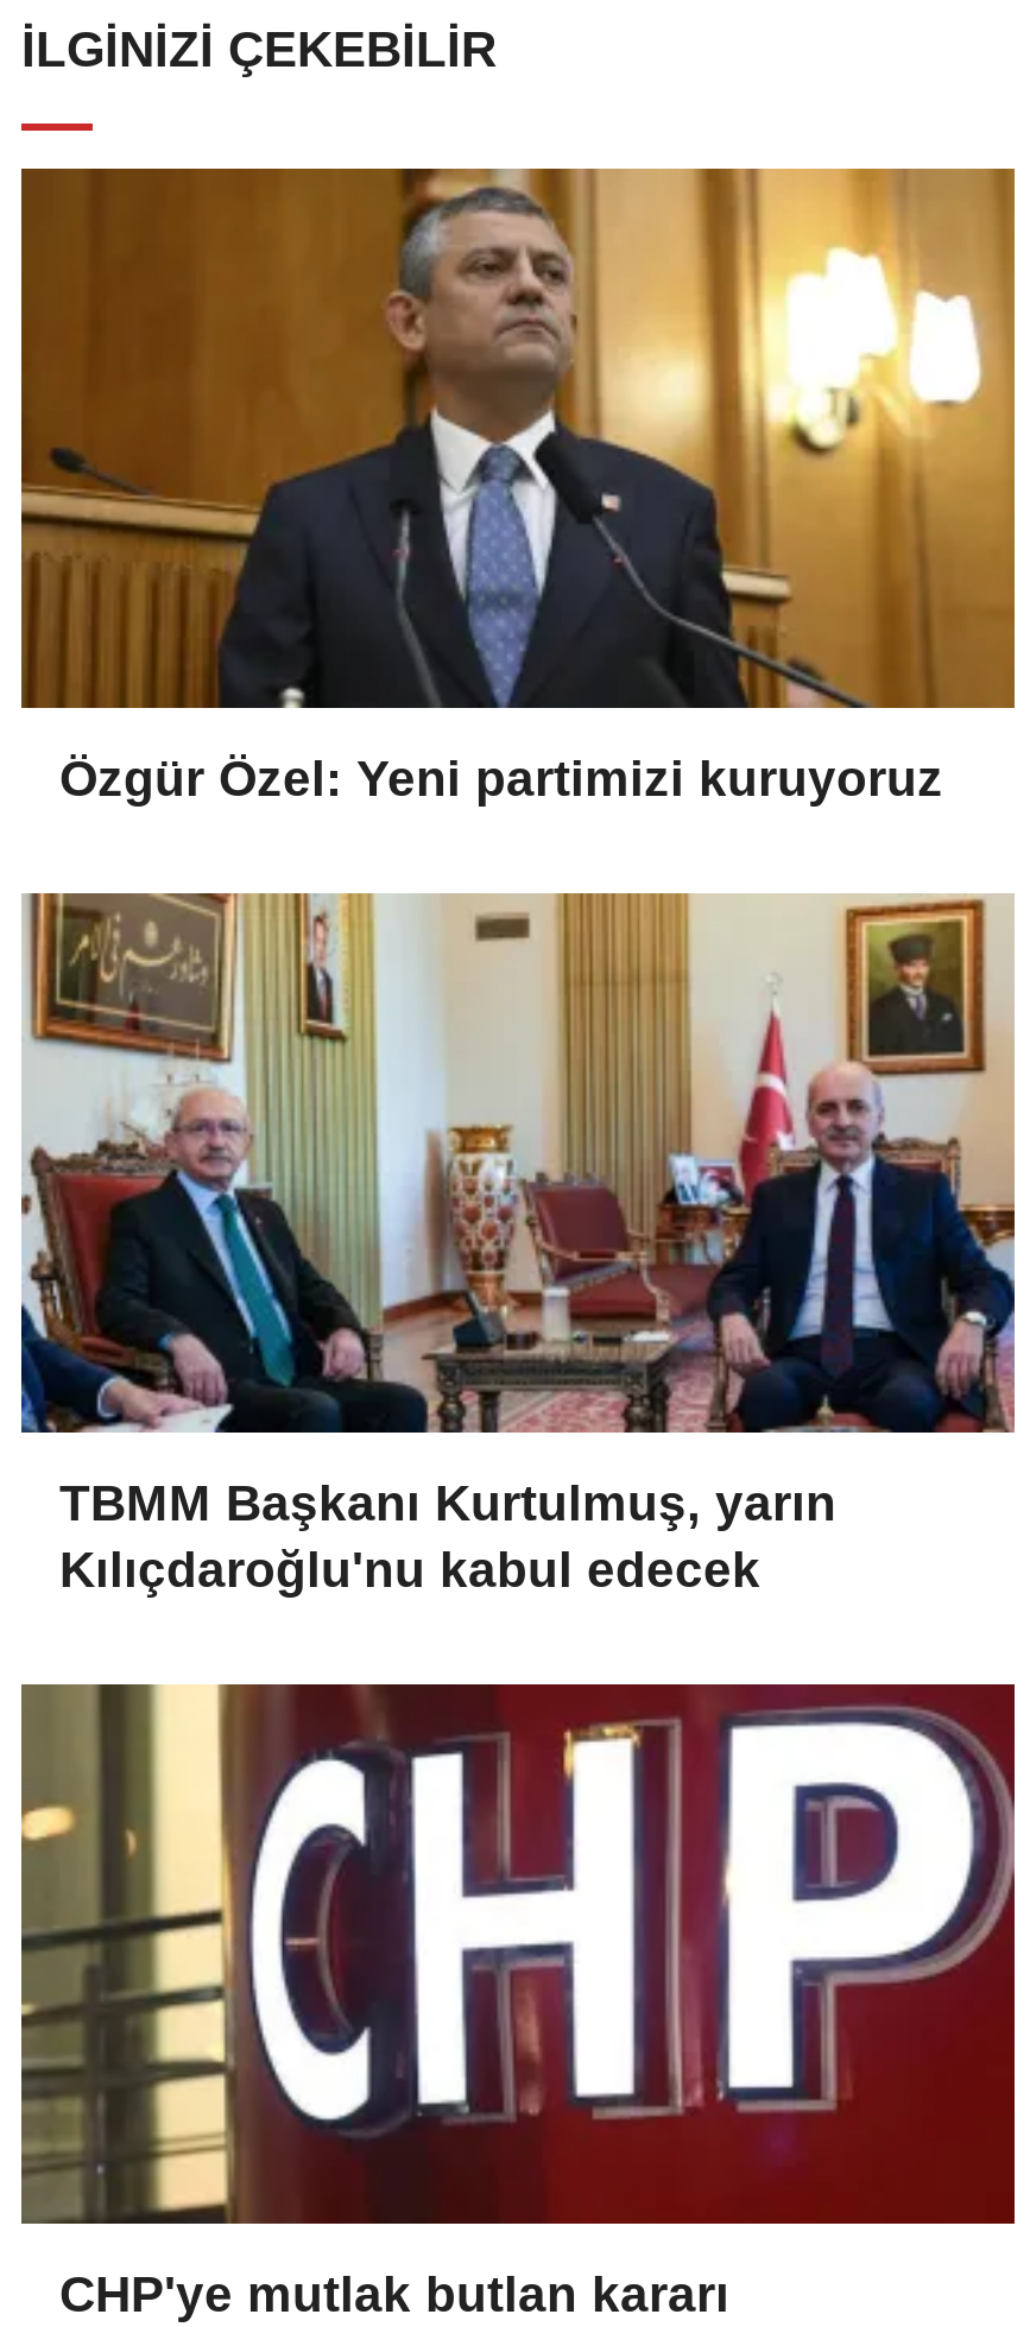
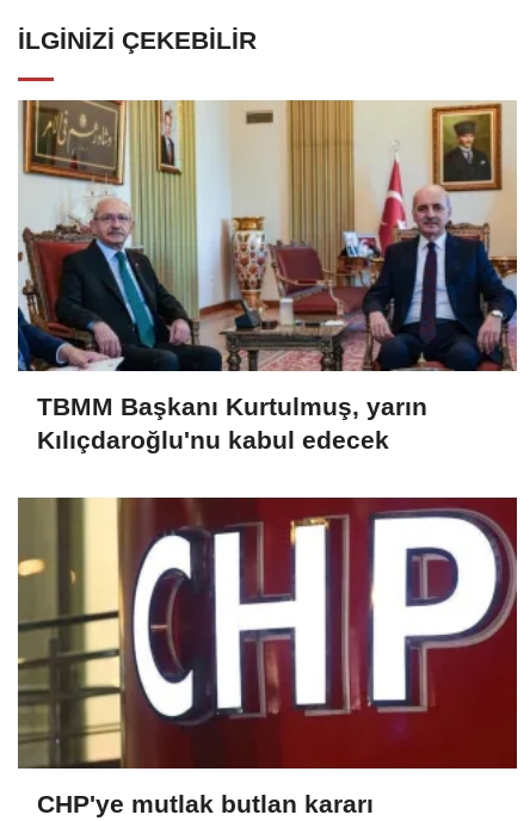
[19,166,1017,806] [image] | Özgür Özel: Yeni partimizi kuruyoruz -> none

